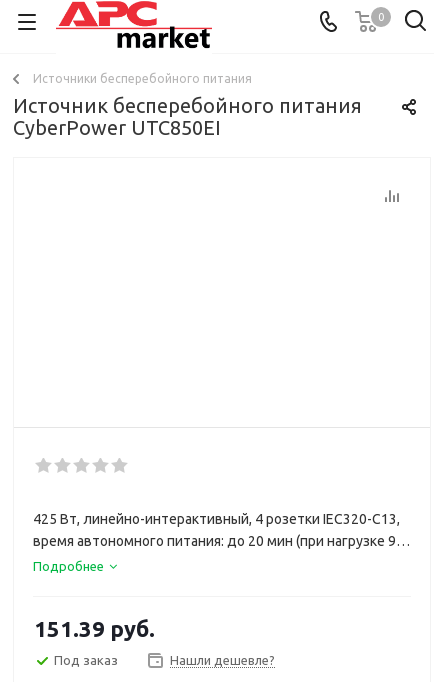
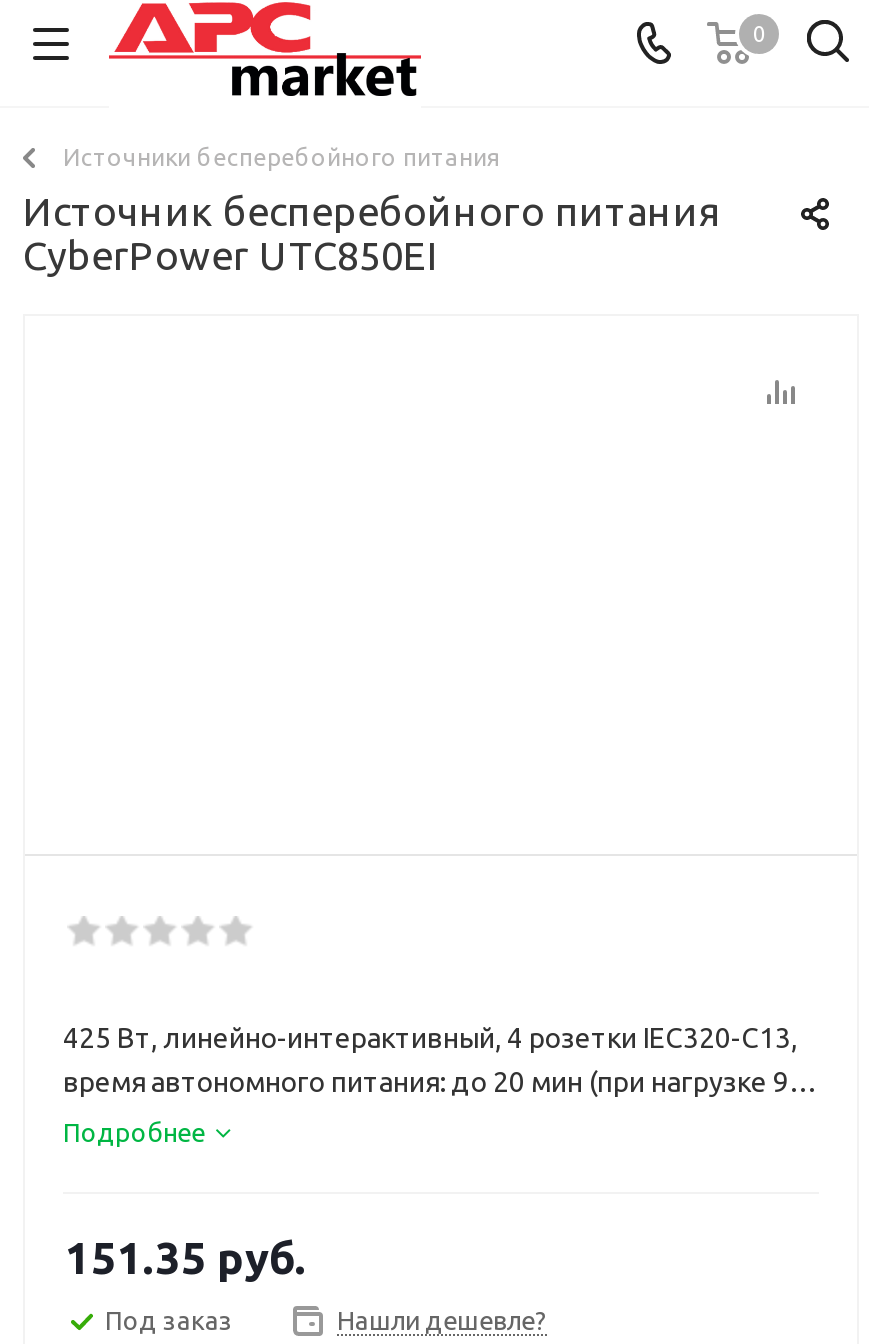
[34,616,155,641] 151.39 руб. -> [65,1232,307,1282] 151.35 руб.

